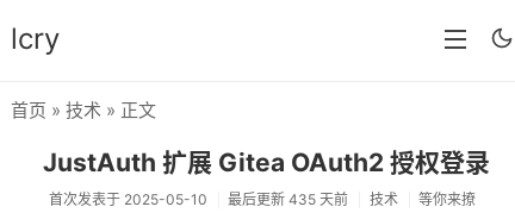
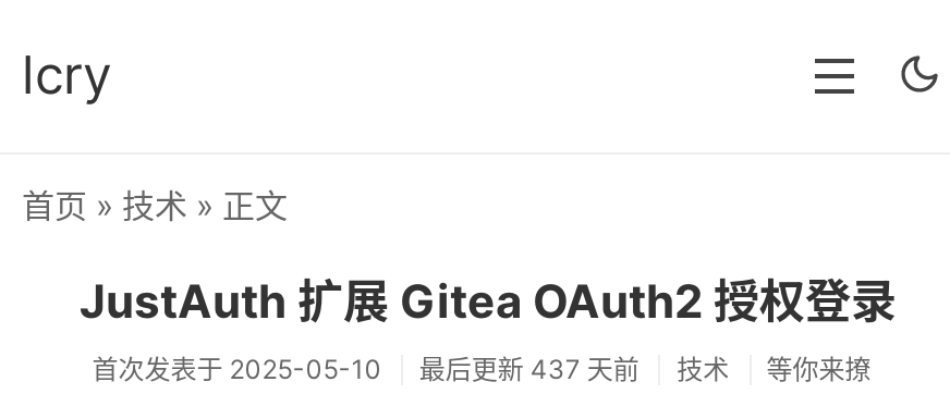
[228,190,349,208] 最后更新 435 天前 -> [419,352,639,385] 最后更新 437 天前

